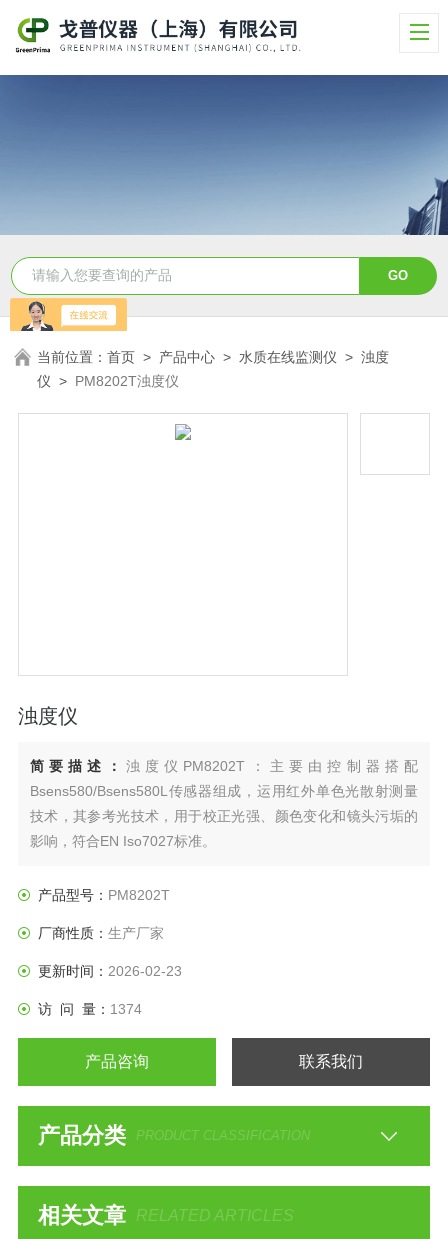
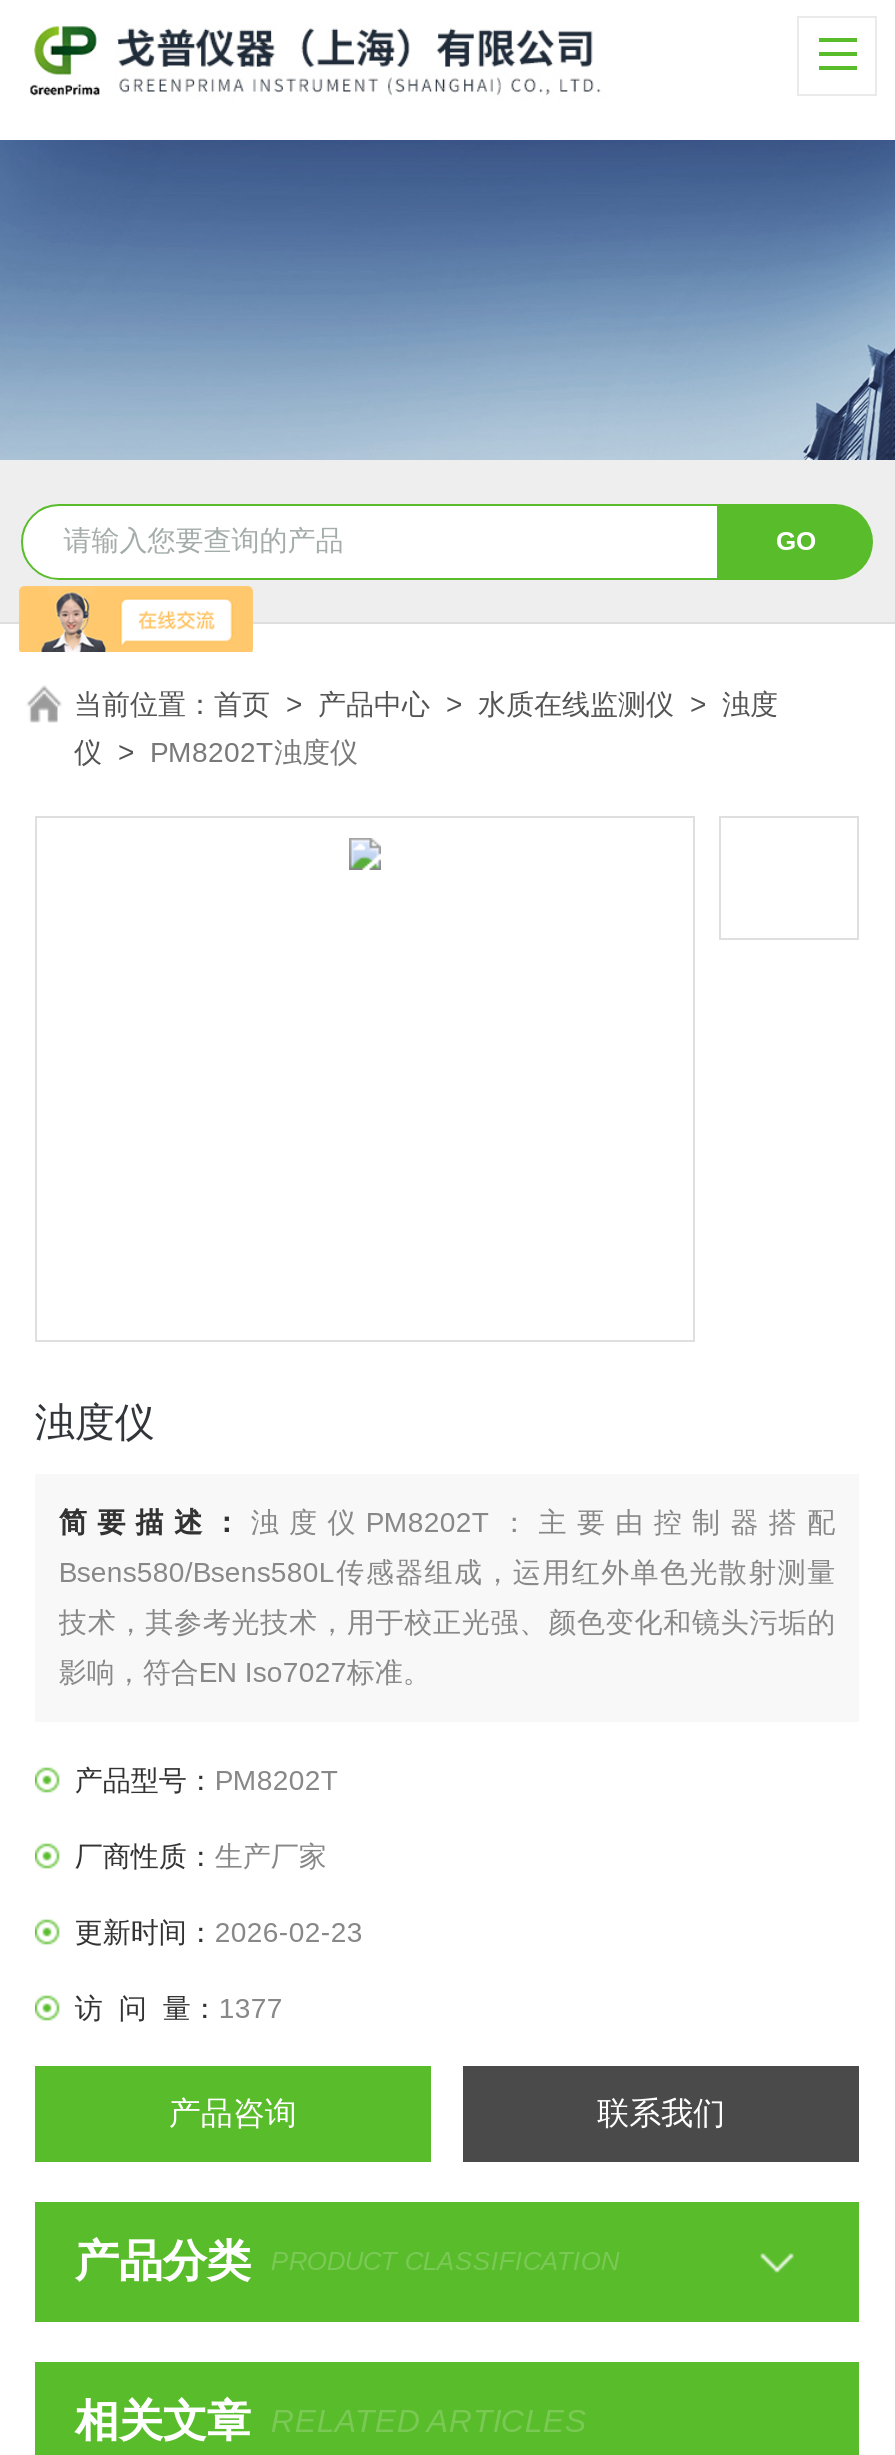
[38,1000,142,1016] 访 问 量：1374 -> [75,1991,283,2023] 访 问 量：1377

